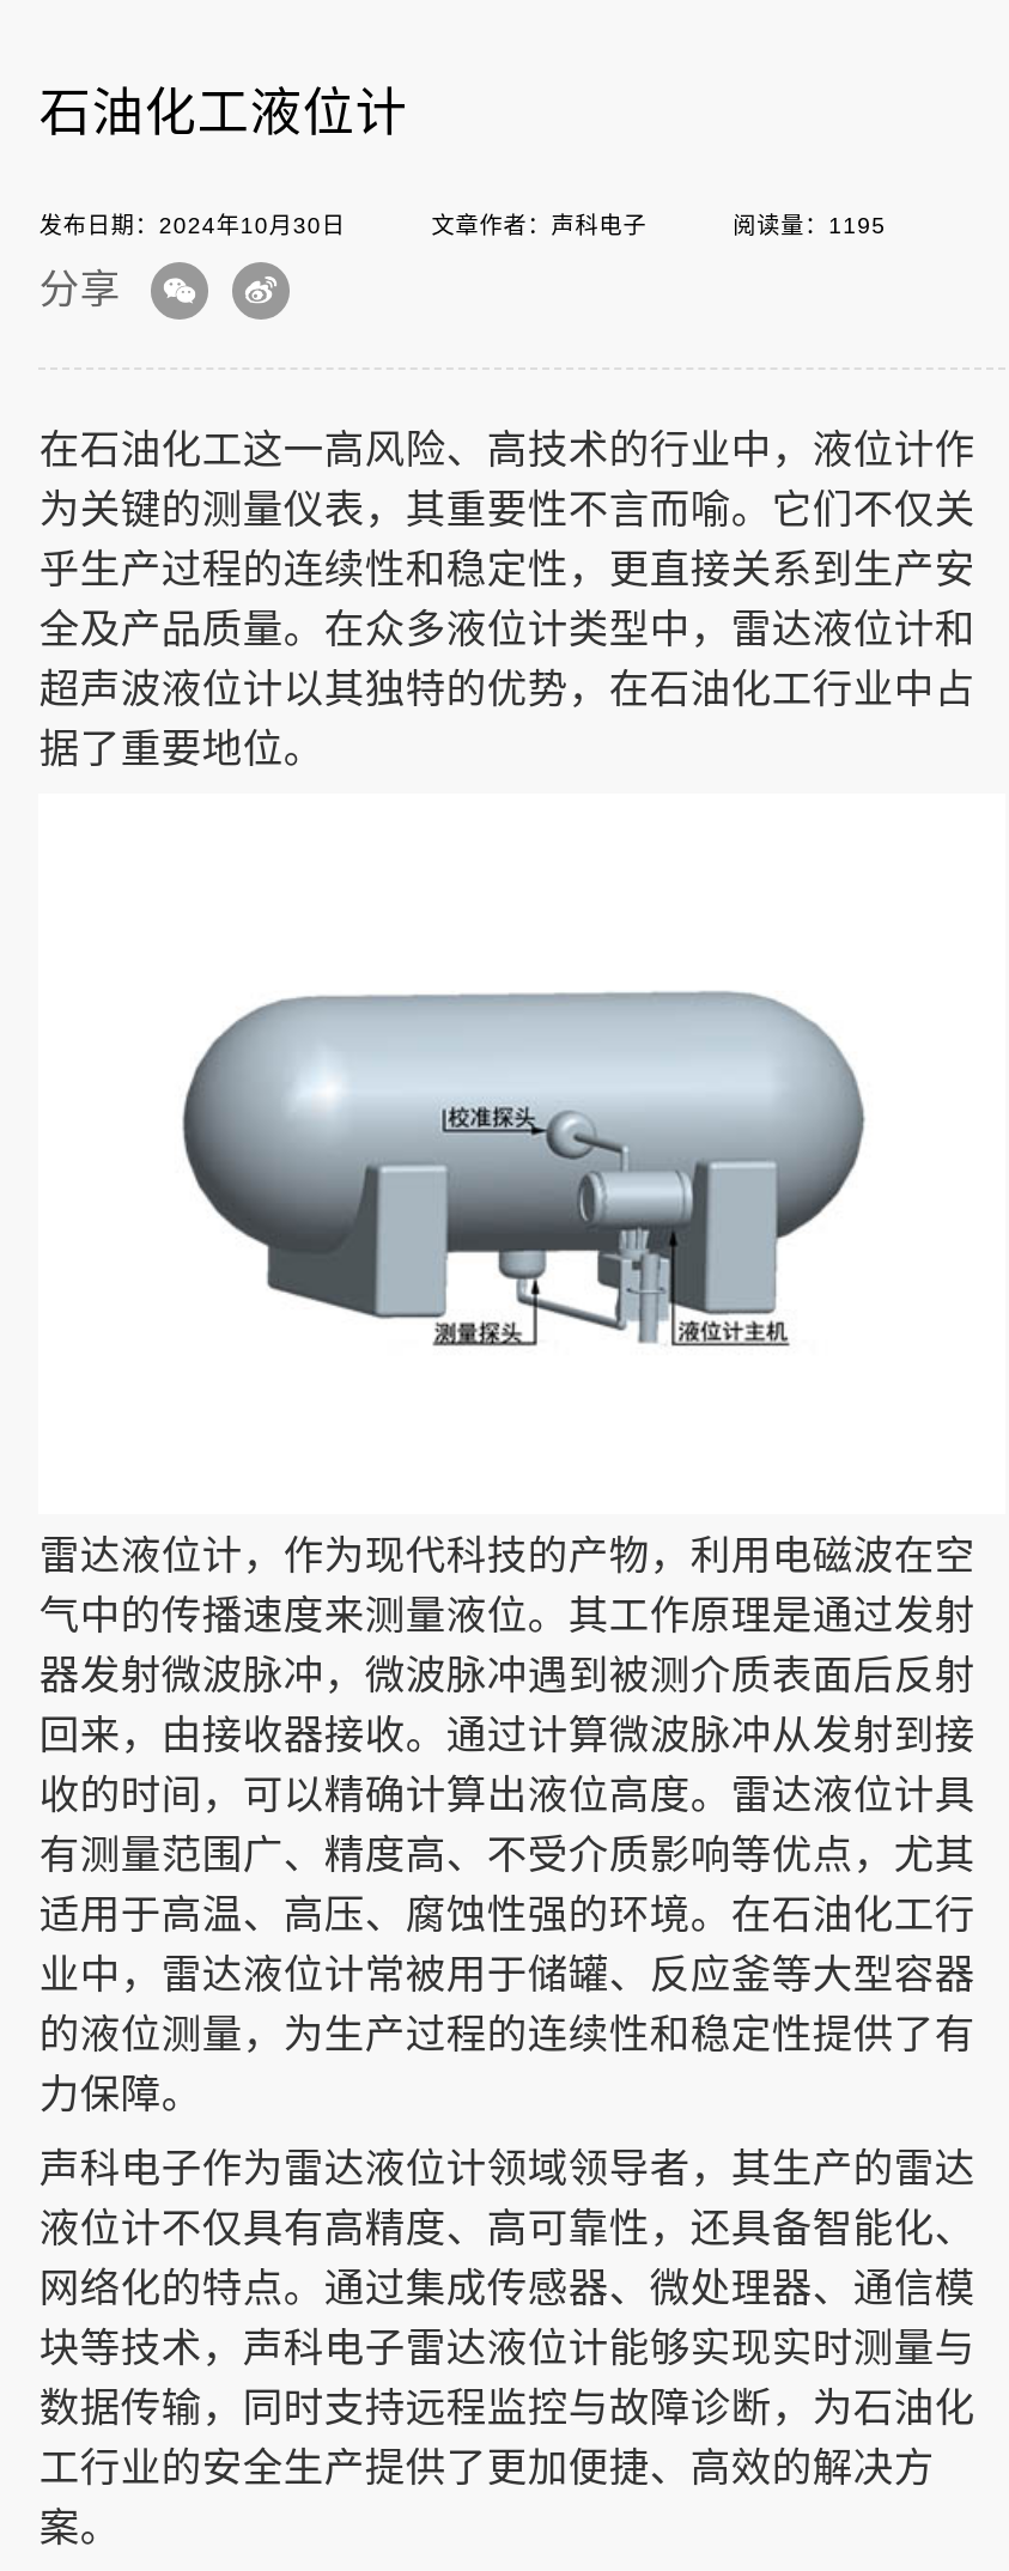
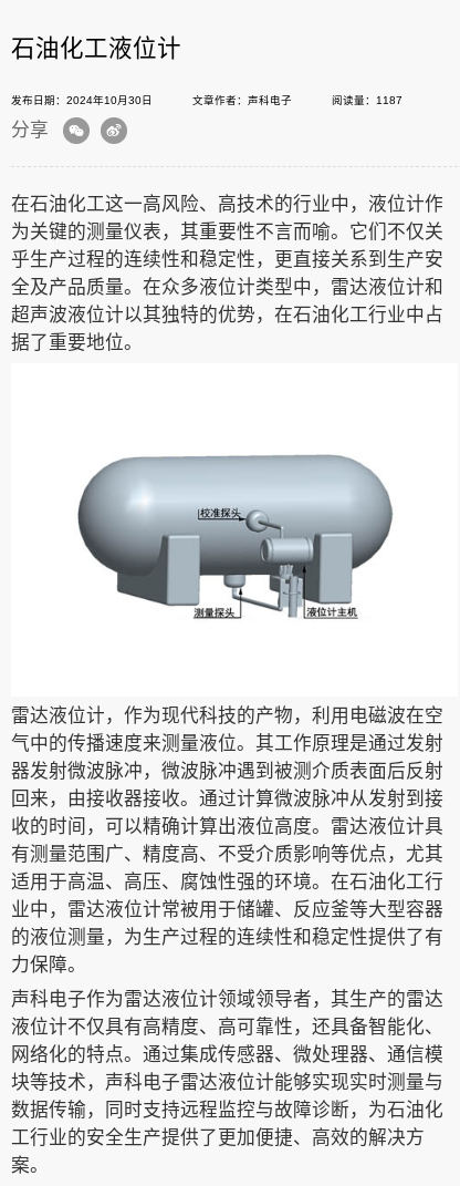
[733,213,886,239] 阅读量：1195 -> [332,95,403,107] 阅读量：1187

